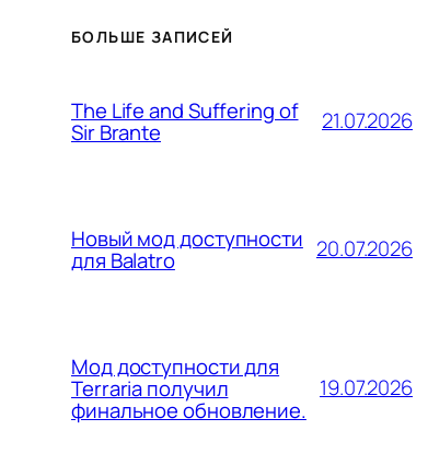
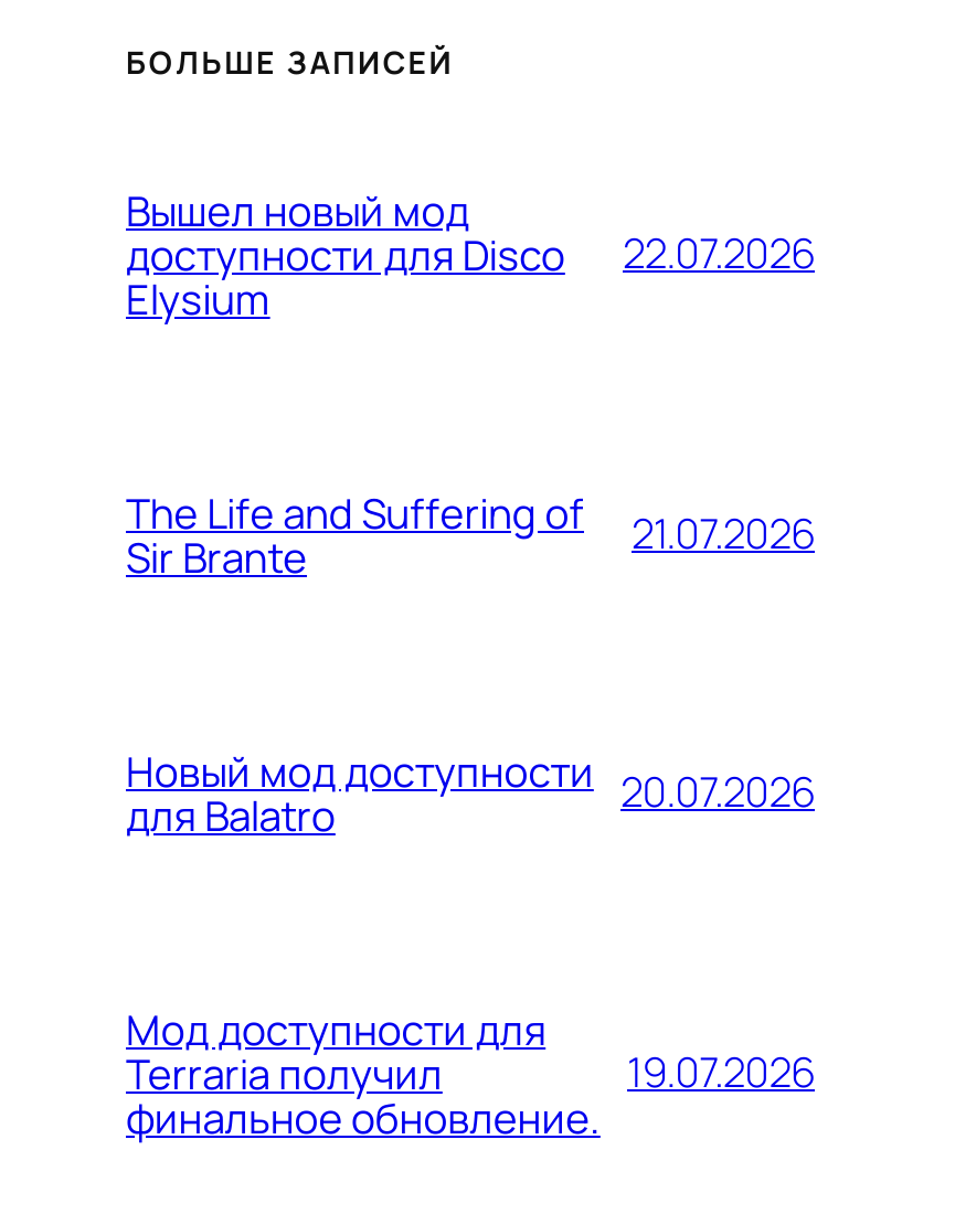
none -> [126,181,565,327] Вышел новый мод | доступности для Disco | Elysium
none -> [623,224,815,282] 22.07.2026

